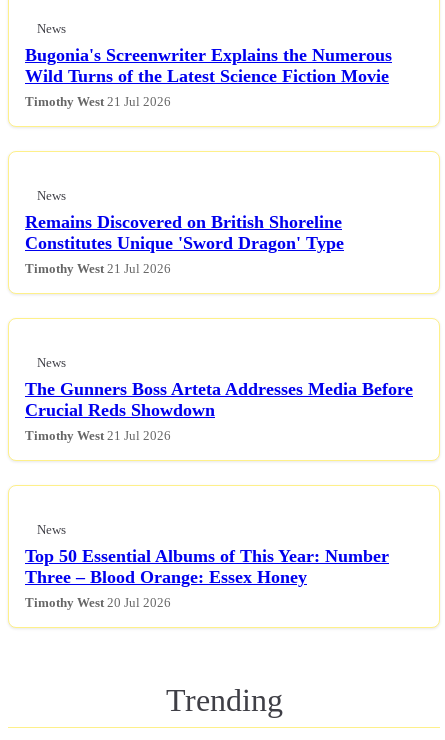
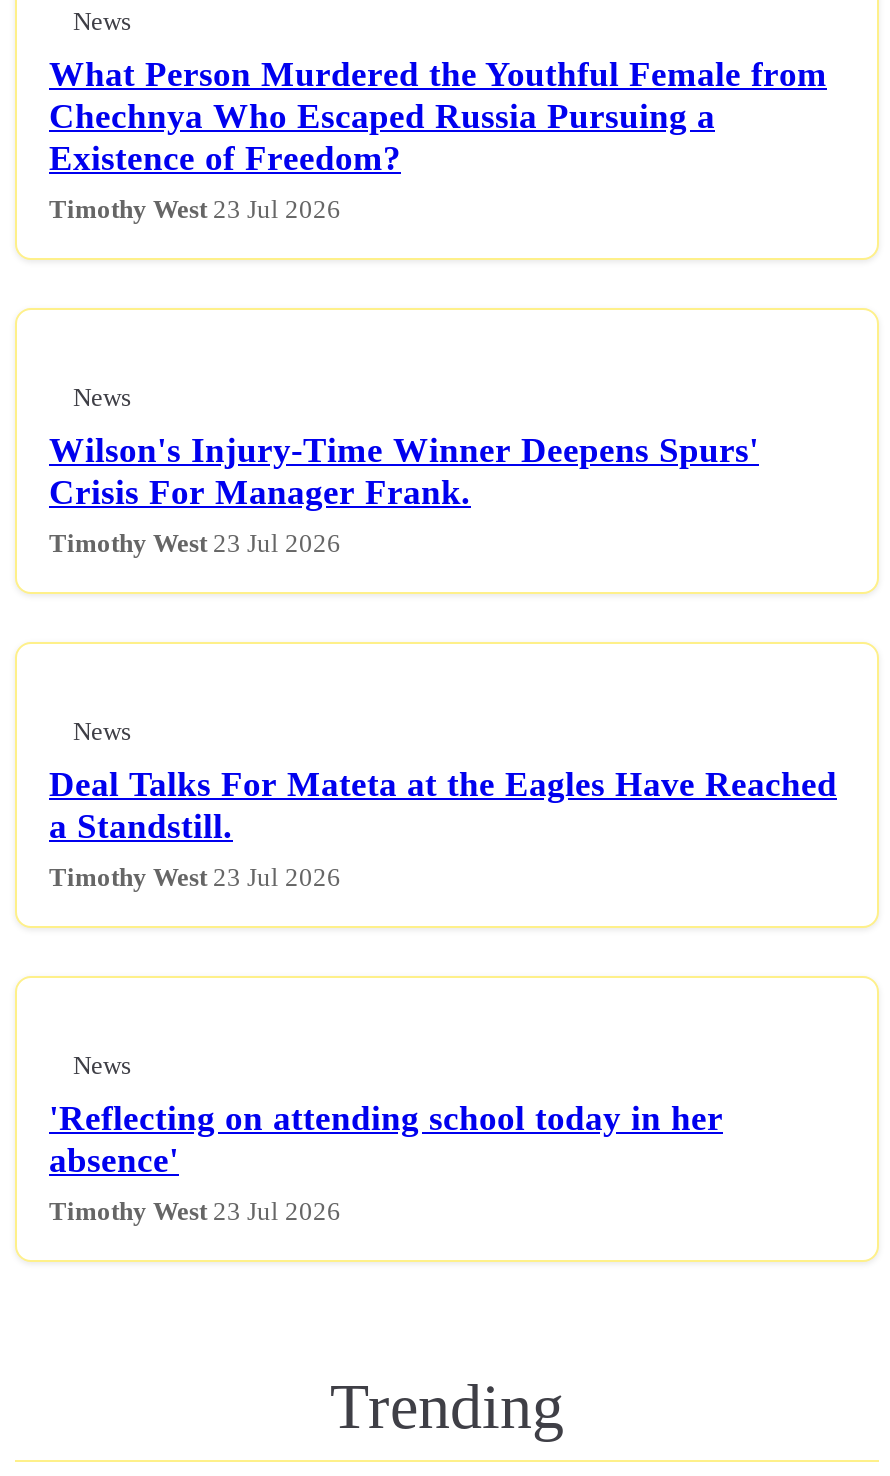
[25,45,392,109] Bugonia's Screenwriter Explains the Numerous | Wild Turns of the Latest Science Fiction Movie | Timothy West 21 Jul 2026 -> [49,55,827,225] What Person Murdered the Youthful Female from | Chechnya Who Escaped Russia Pursuing a | Existence of Freedom? | Timothy West 23 Jul 2026
[25,212,344,276] Remains Discovered on British Shoreline | Constitutes Unique 'Sword Dragon' Type | Timothy West 21 Jul 2026 -> [49,431,759,559] Wilson's Injury-Time Winner Deepens Spurs' | Crisis For Manager Frank. | Timothy West 23 Jul 2026
[25,379,413,443] The Gunners Boss Arteta Addresses Media Before | Crucial Reds Showdown | Timothy West 21 Jul 2026 -> [49,765,837,893] Deal Talks For Mateta at the Eagles Have Reached | a Standstill. | Timothy West 23 Jul 2026
[25,546,389,610] Top 50 Essential Albums of This Year: Number | Three – Blood Orange: Essex Honey | Timothy West 20 Jul 2026 -> [49,1099,723,1227] 'Reflecting on attending school today in her | absence' | Timothy West 23 Jul 2026

